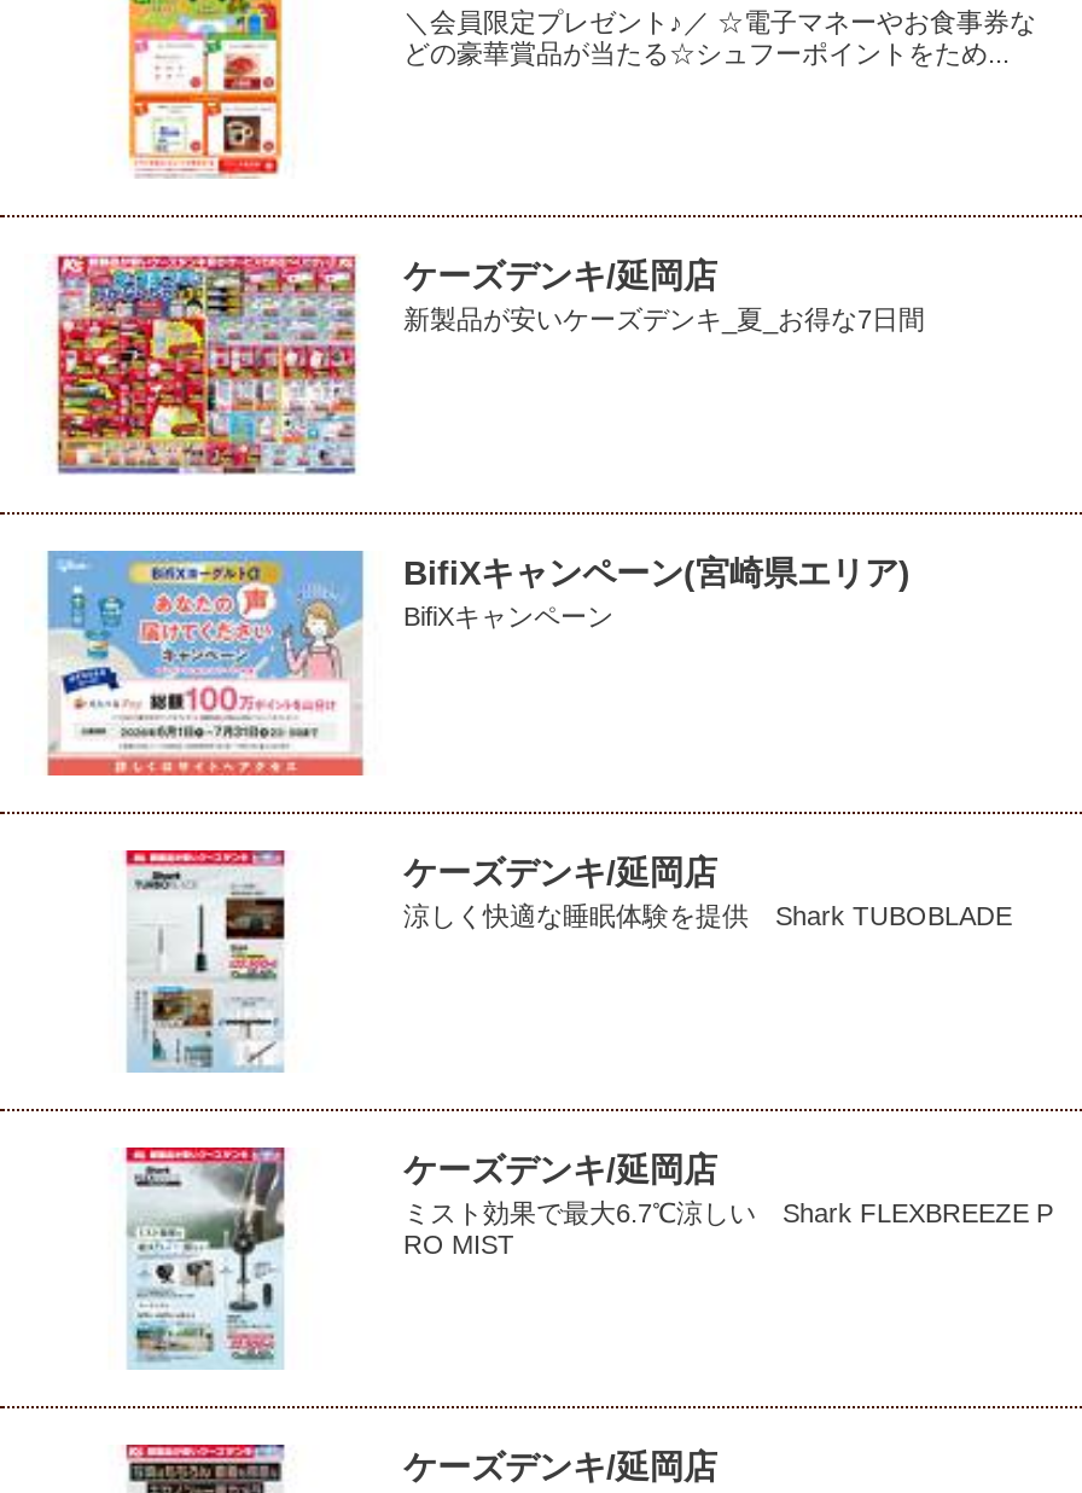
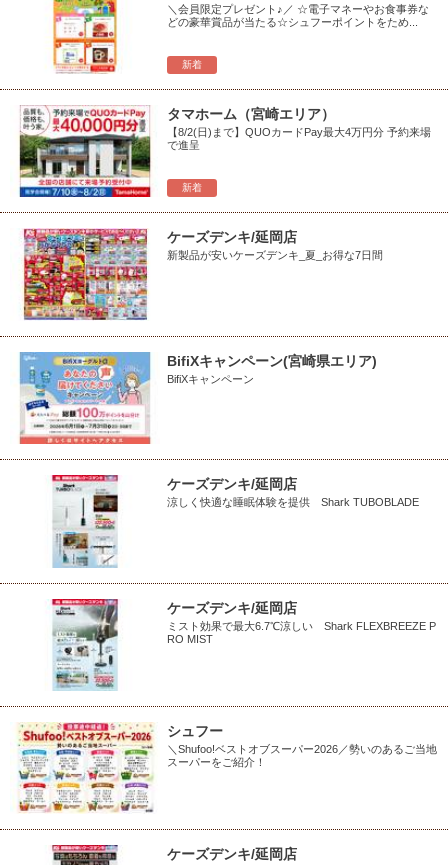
none -> [18,106,431,198] [image] | タマホーム（宮崎エリア） | 【8/2(日)まで】QUOカードPay最大4万円分 予約来場 | で進呈
none -> [182,59,202,70] 新着
none -> [182,182,202,193] 新着
none -> [17,722,437,813] [image] | シュフー | ＼Shufoo!ベストオブスーパー2026／勢いのあるご当地 | スーパーをご紹介！

